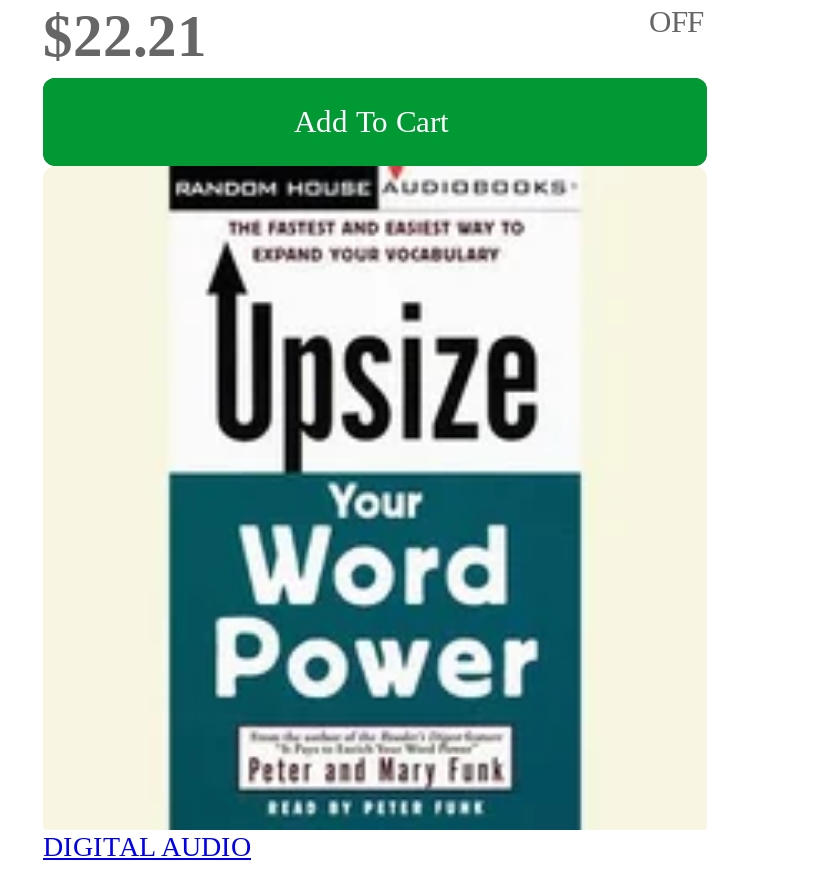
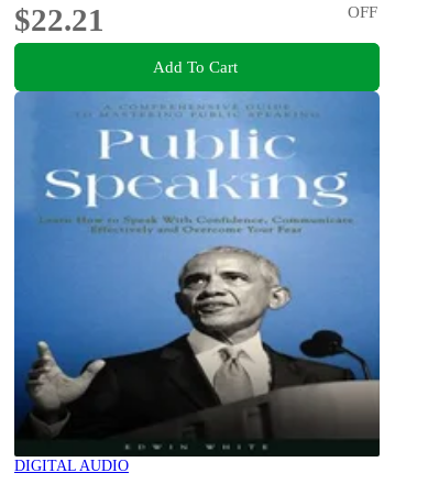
[43,164,707,832] [image] -> [13,90,381,458] [image]

